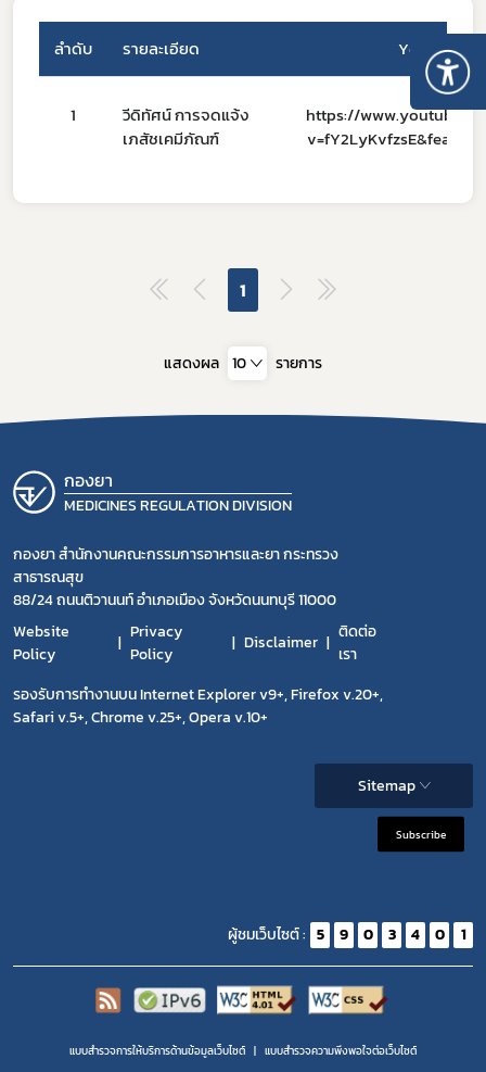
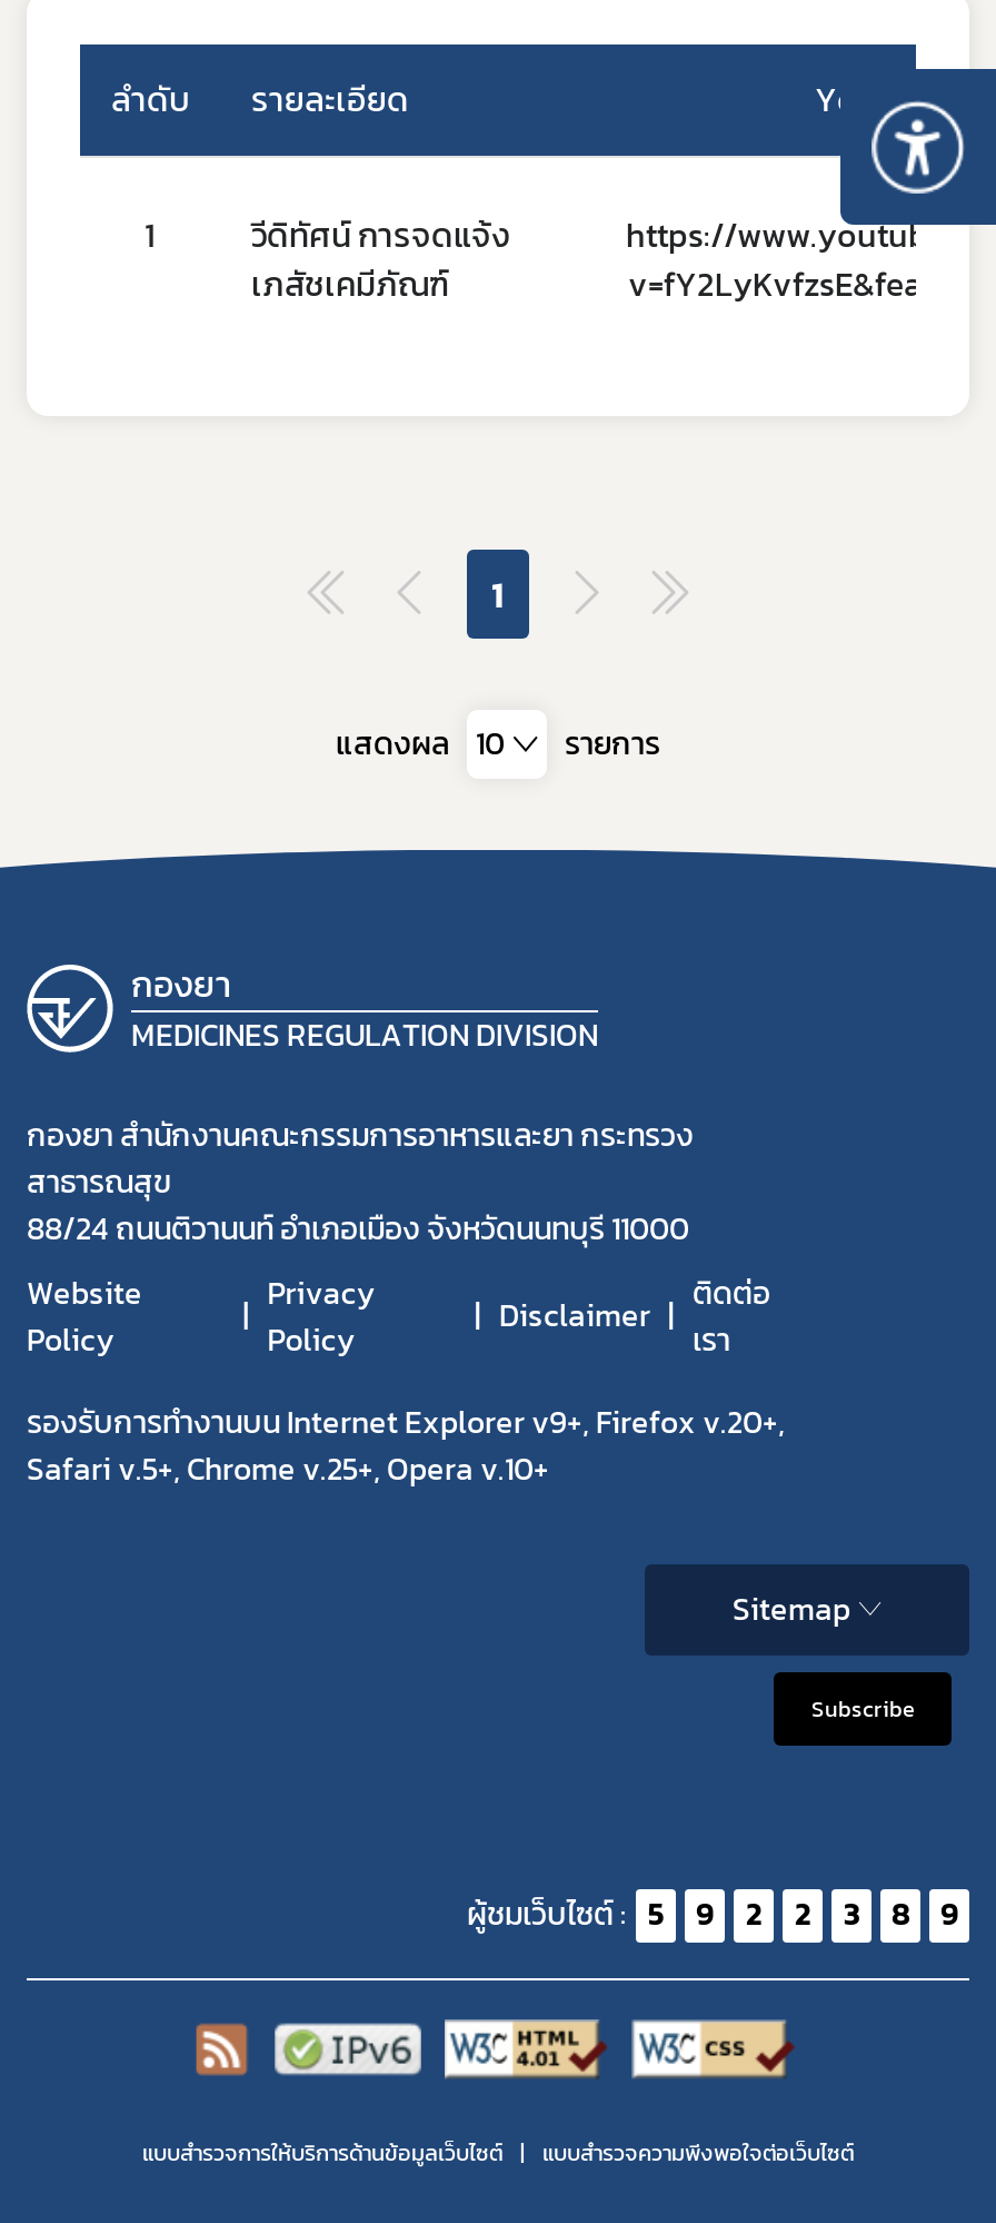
[363,924,373,946] 0 -> [746,1892,810,1939] 2 | 2
[411,924,466,946] 4 | 0 | 1 -> [892,1892,958,1939] 8 | 9

